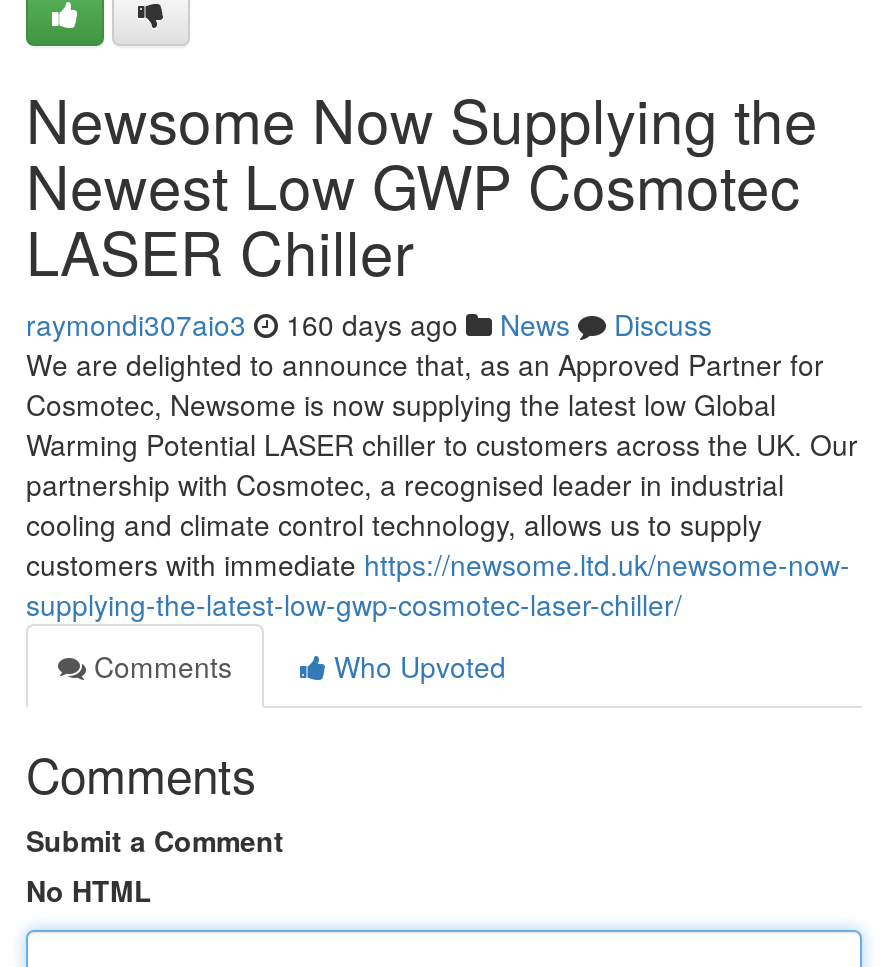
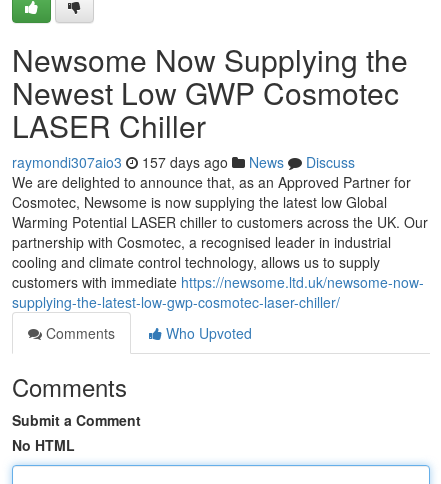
[26,304,712,344] raymondi307aio3 160 days ago News Discuss -> [12,152,355,172] raymondi307aio3 157 days ago News Discuss

